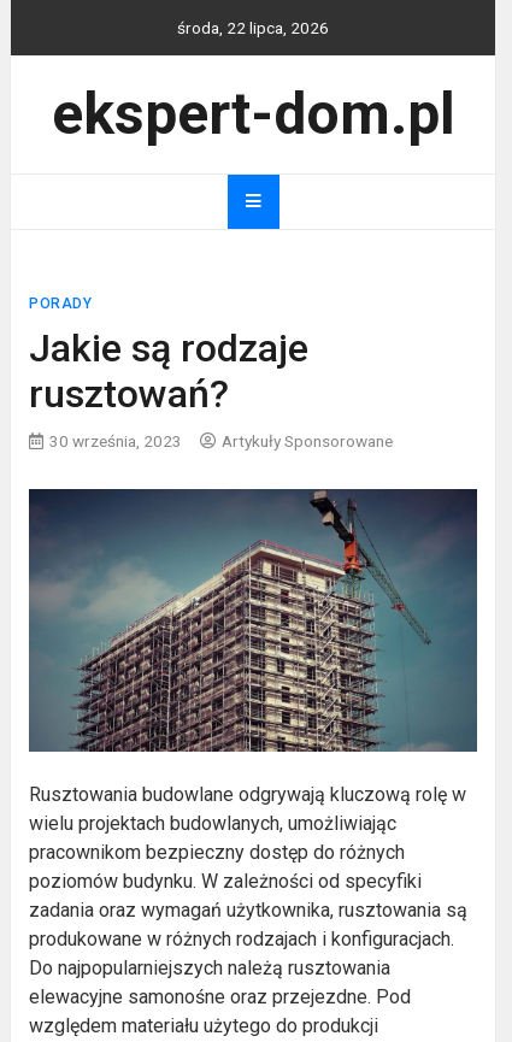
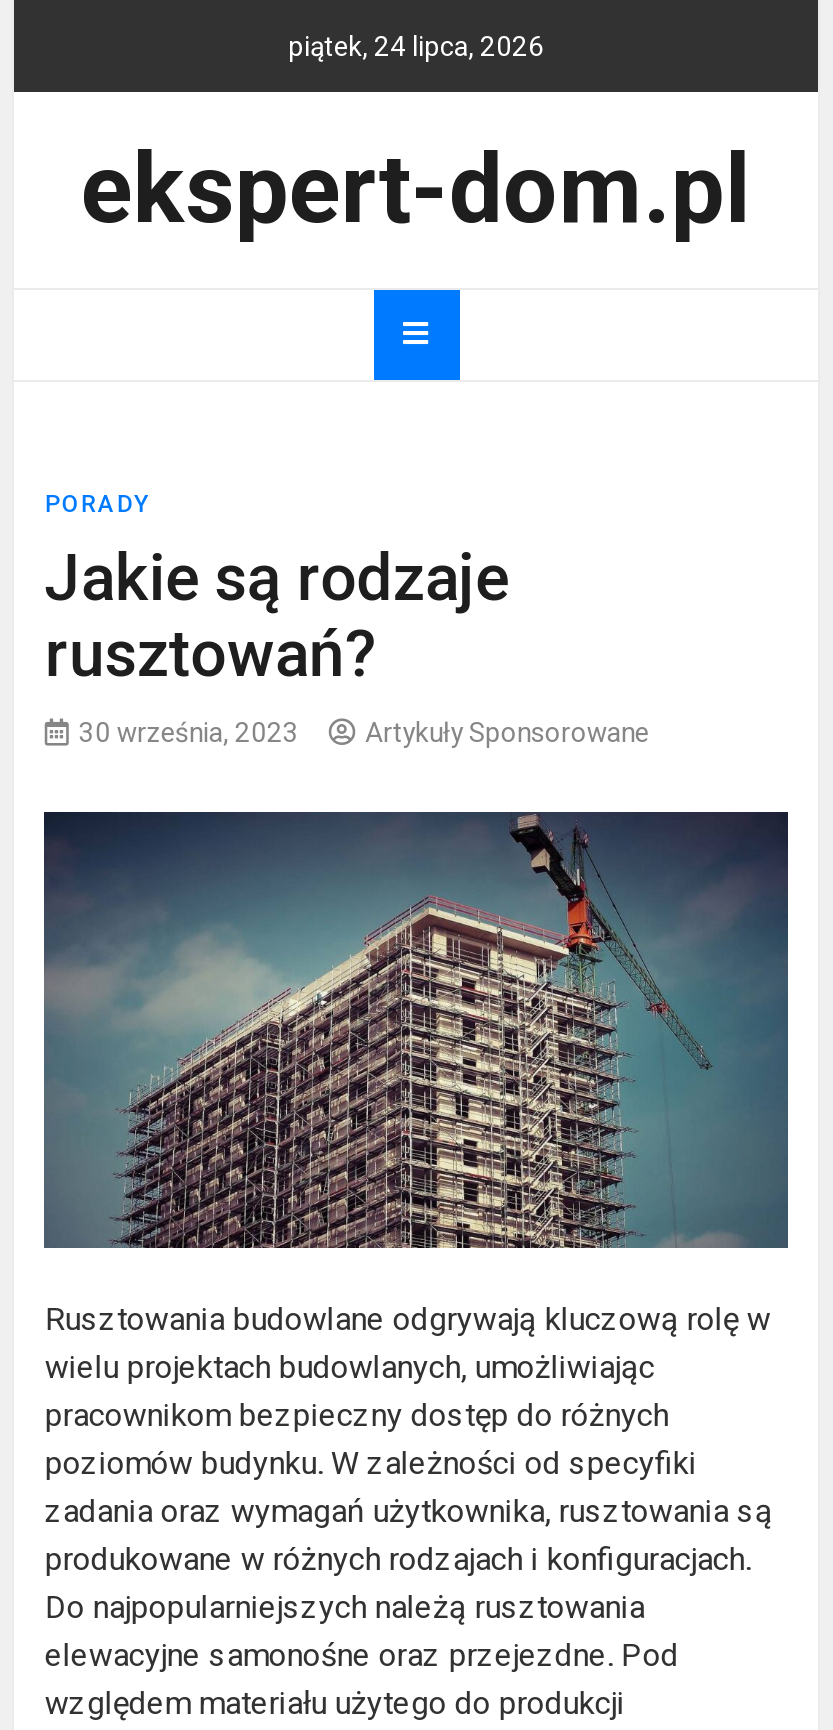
[177,18,329,37] środa, 22 lipca, 2026 -> [288,30,544,62] piątek, 24 lipca, 2026

